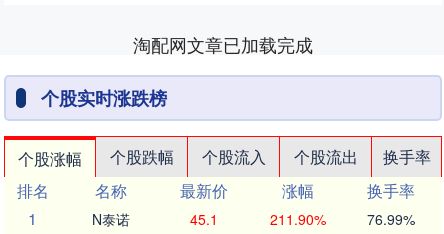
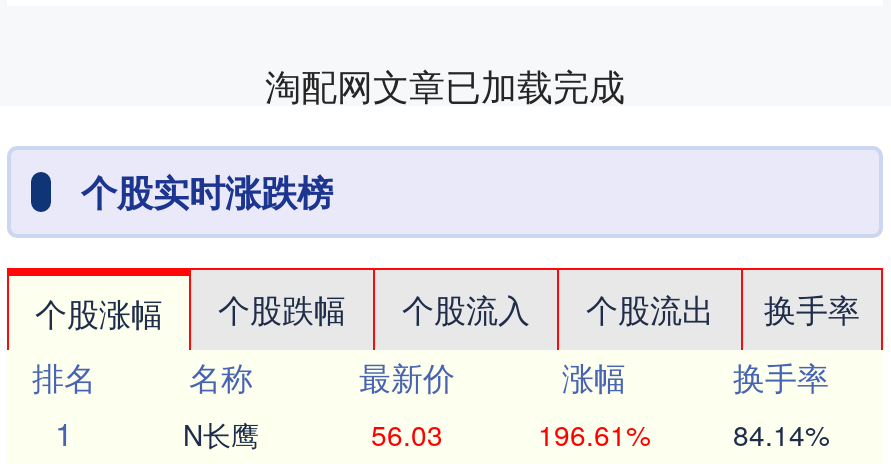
[92,209,130,229] N泰诺 -> [183,414,259,454] N长鹰
[190,209,218,229] 45.1 -> [371,414,443,454] 56.03
[269,209,325,229] 211.90% -> [538,414,650,454] 196.61%
[367,209,415,229] 76.99% -> [733,414,829,454] 84.14%

